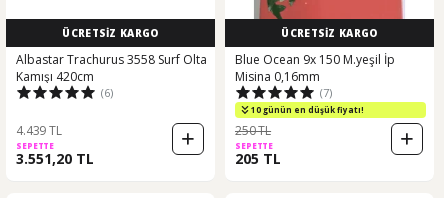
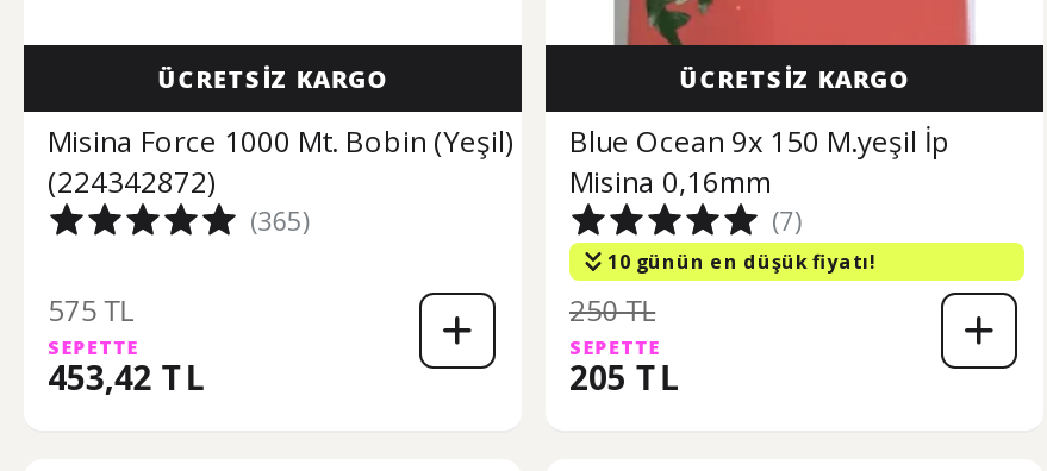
[16,51,207,99] Albastar Trachurus 3558 Surf Olta | Kamışı 420cm | (6) -> [48,121,512,237] Misina Force 1000 Mt. Bobin (Yeşil) | (224342872) | (365)
[16,122,62,139] 4.439 TL -> [48,290,134,331] 575 TL
[16,149,93,168] 3.551,20 TL -> [48,354,204,400] 453,42 TL

